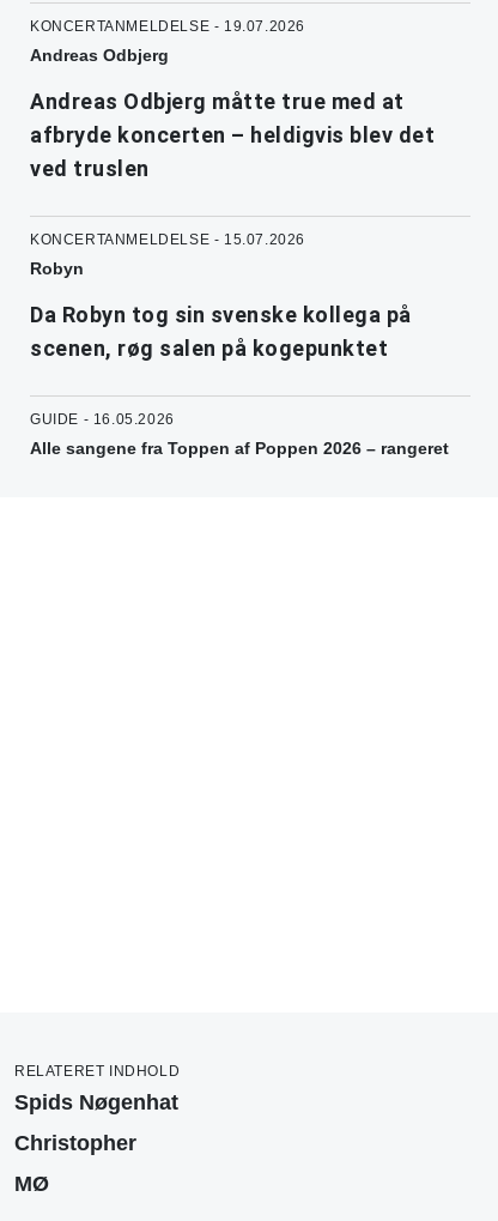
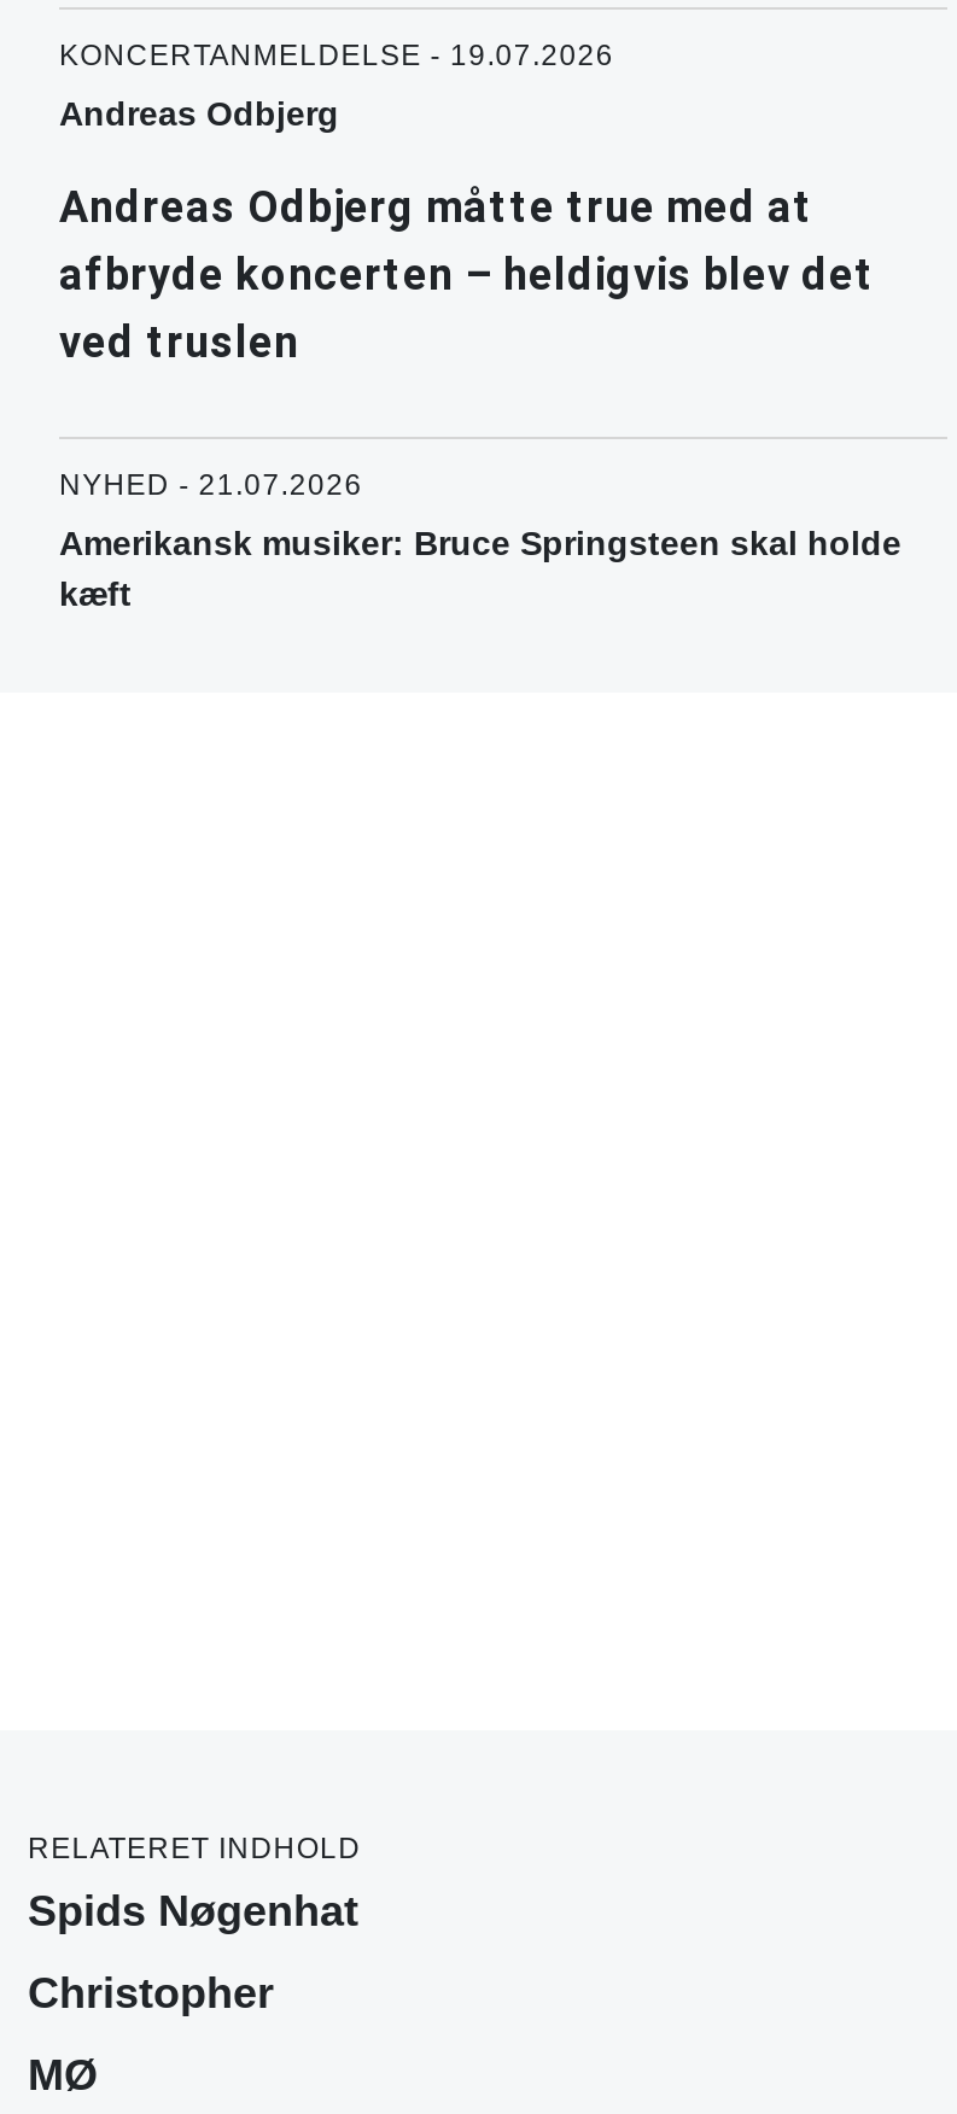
[30,232,449,458] KONCERTANMELDELSE - 15.07.2026 | Robyn | Da Robyn tog sin svenske kollega på | scenen, røg salen på kogepunktet | GUIDE - 16.05.2026 | Alle sangene fra Toppen af Poppen 2026 – rangeret -> [59,469,901,614] NYHED - 21.07.2026 | Amerikansk musiker: Bruce Springsteen skal holde | kæft

